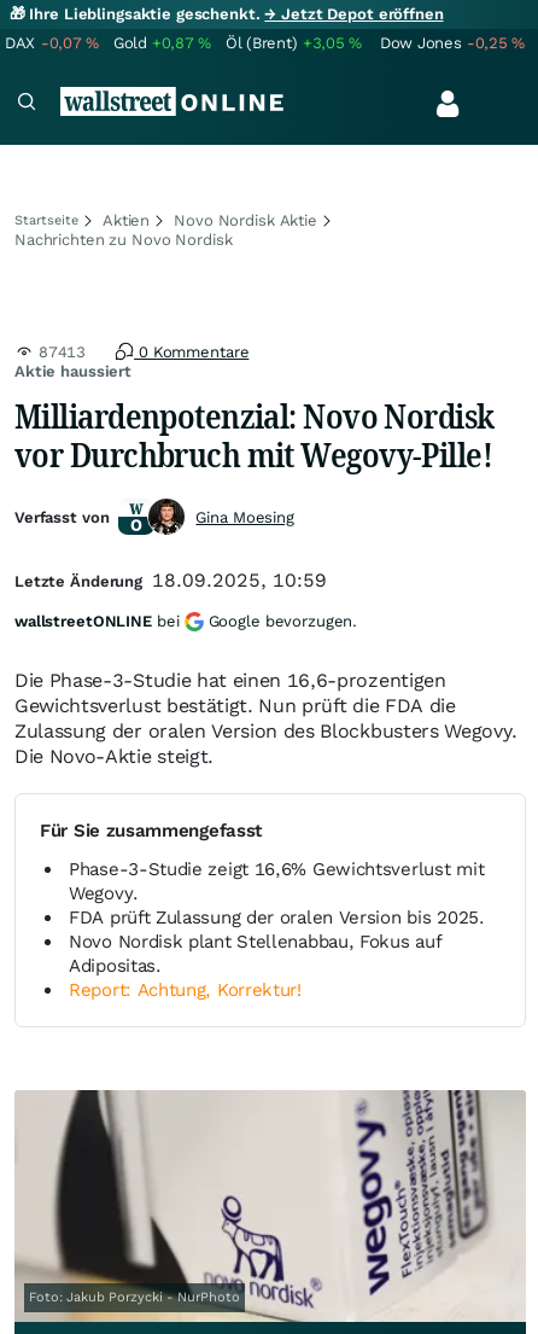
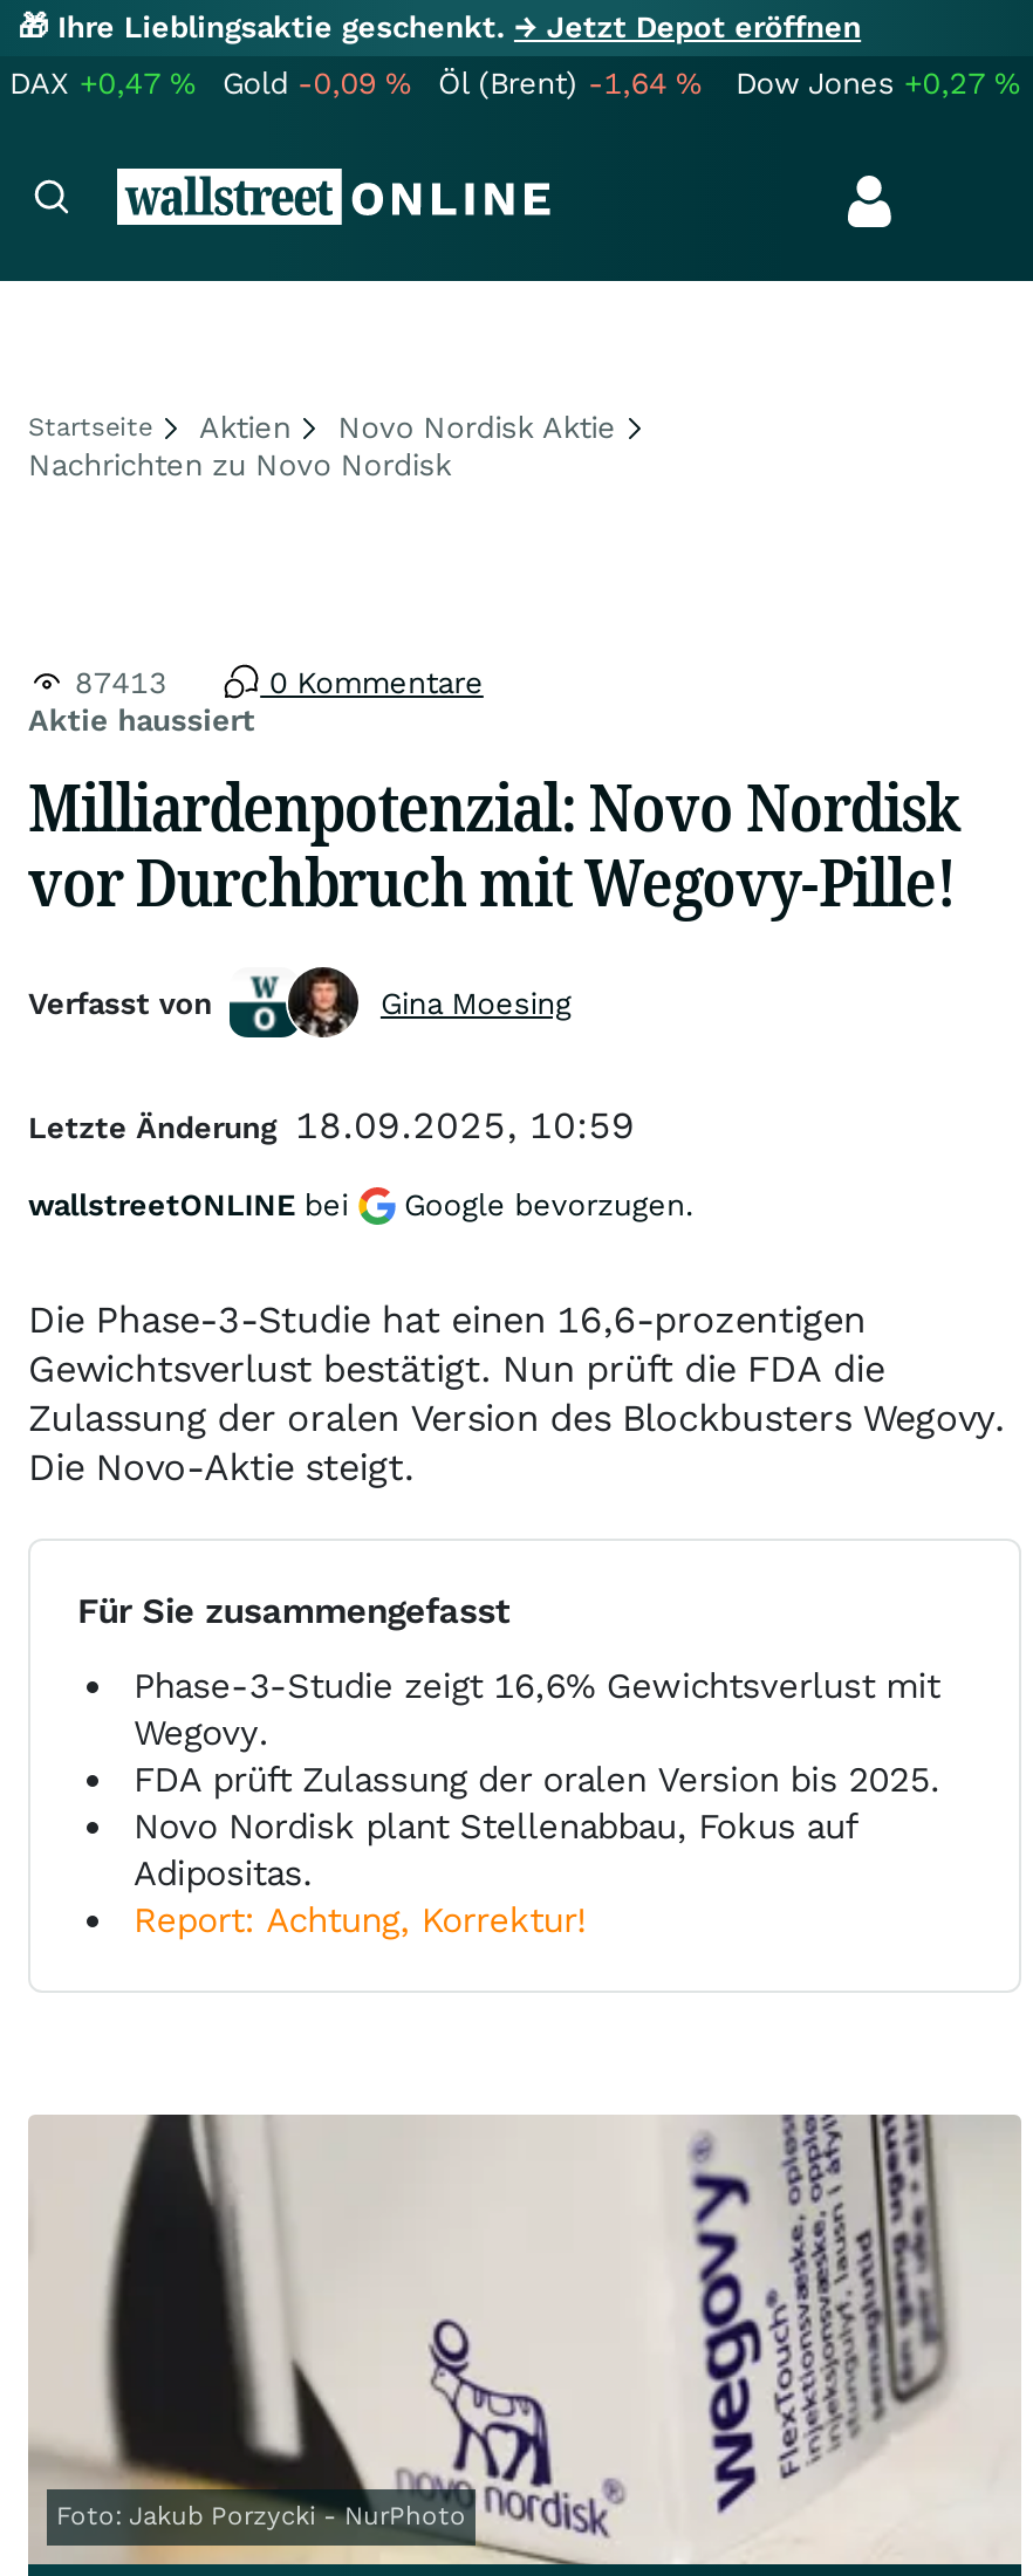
[5,34,99,52] DAX -0,07% -> [9,66,195,101] DAX +0,47%
[113,34,211,52] Gold +0,87% -> [223,66,410,101] Gold -0,09%
[226,34,362,52] Öl (Brent) +3,05% -> [438,66,701,101] Öl (Brent) -1,64%
[380,34,525,52] Dow Jones -0,25% -> [736,66,1019,101] Dow Jones +0,27%

